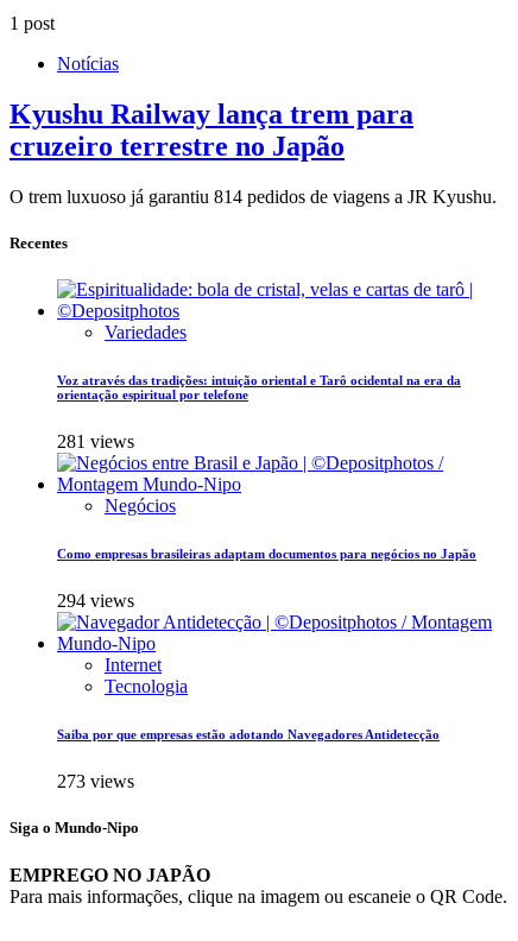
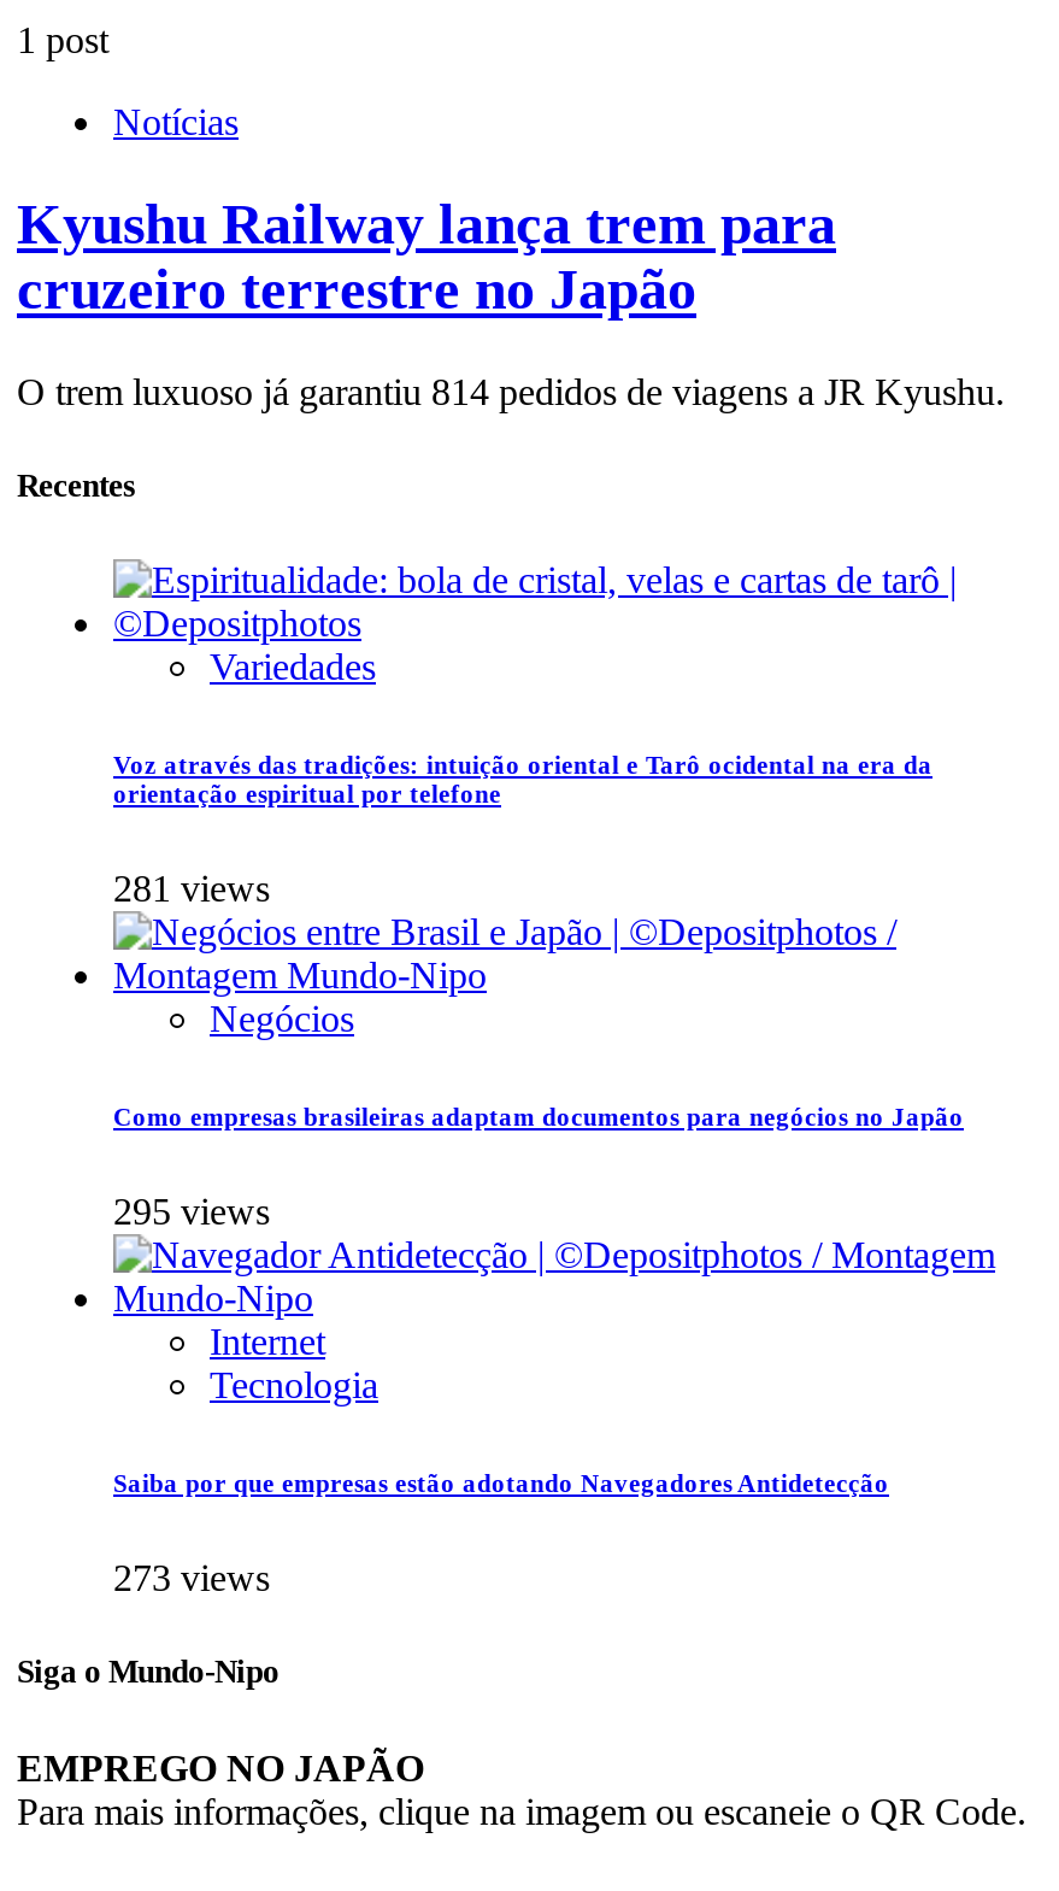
[57,591,134,611] 294 views -> [113,1191,270,1232] 295 views

